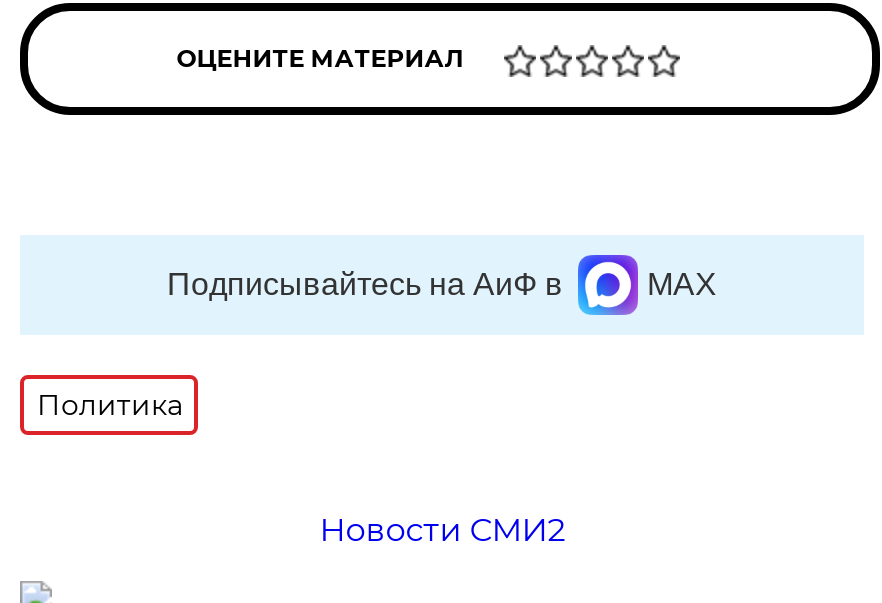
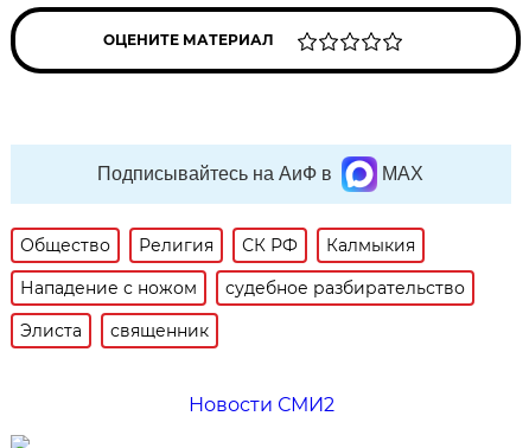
[37,387,183,423] Политика -> [21,235,465,341] Общество | Религия | СК РФ | Калмыкия | Нападение с ножом | судебное разбирательство | Элиста | священник

